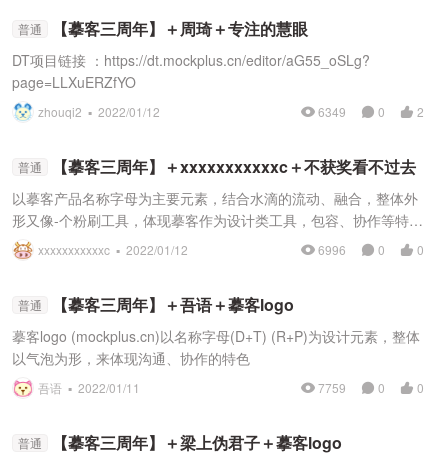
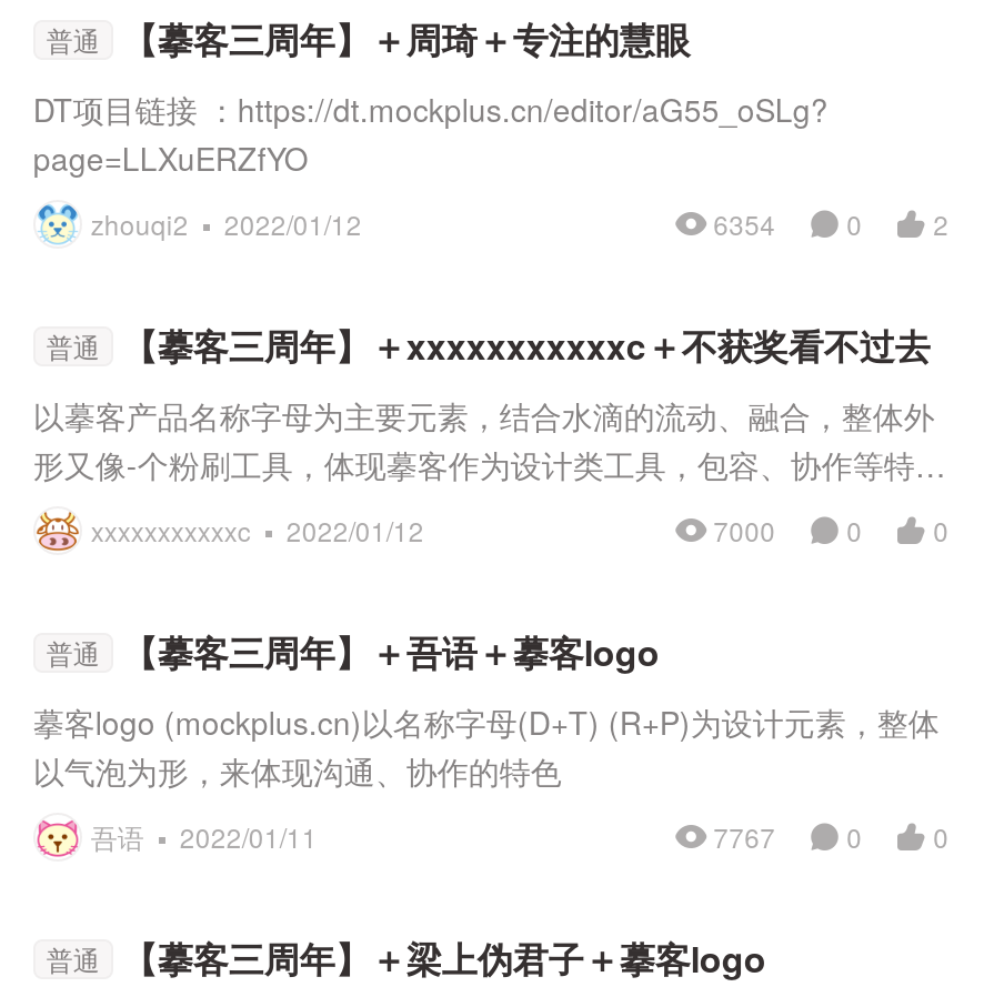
[315,103,424,120] 6349 0 2 -> [707,204,949,242] 6354 0 2
[315,241,424,258] 6996 0 0 -> [707,511,949,548] 7000 0 0
[315,379,424,396] 7759 0 0 -> [707,817,949,855] 7767 0 0

